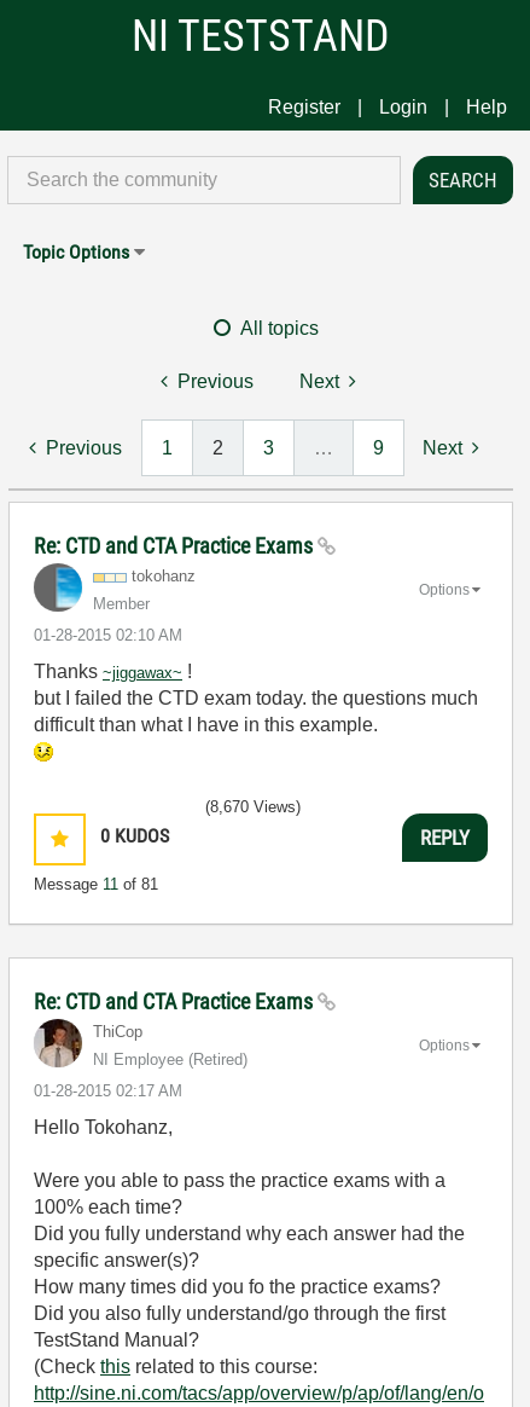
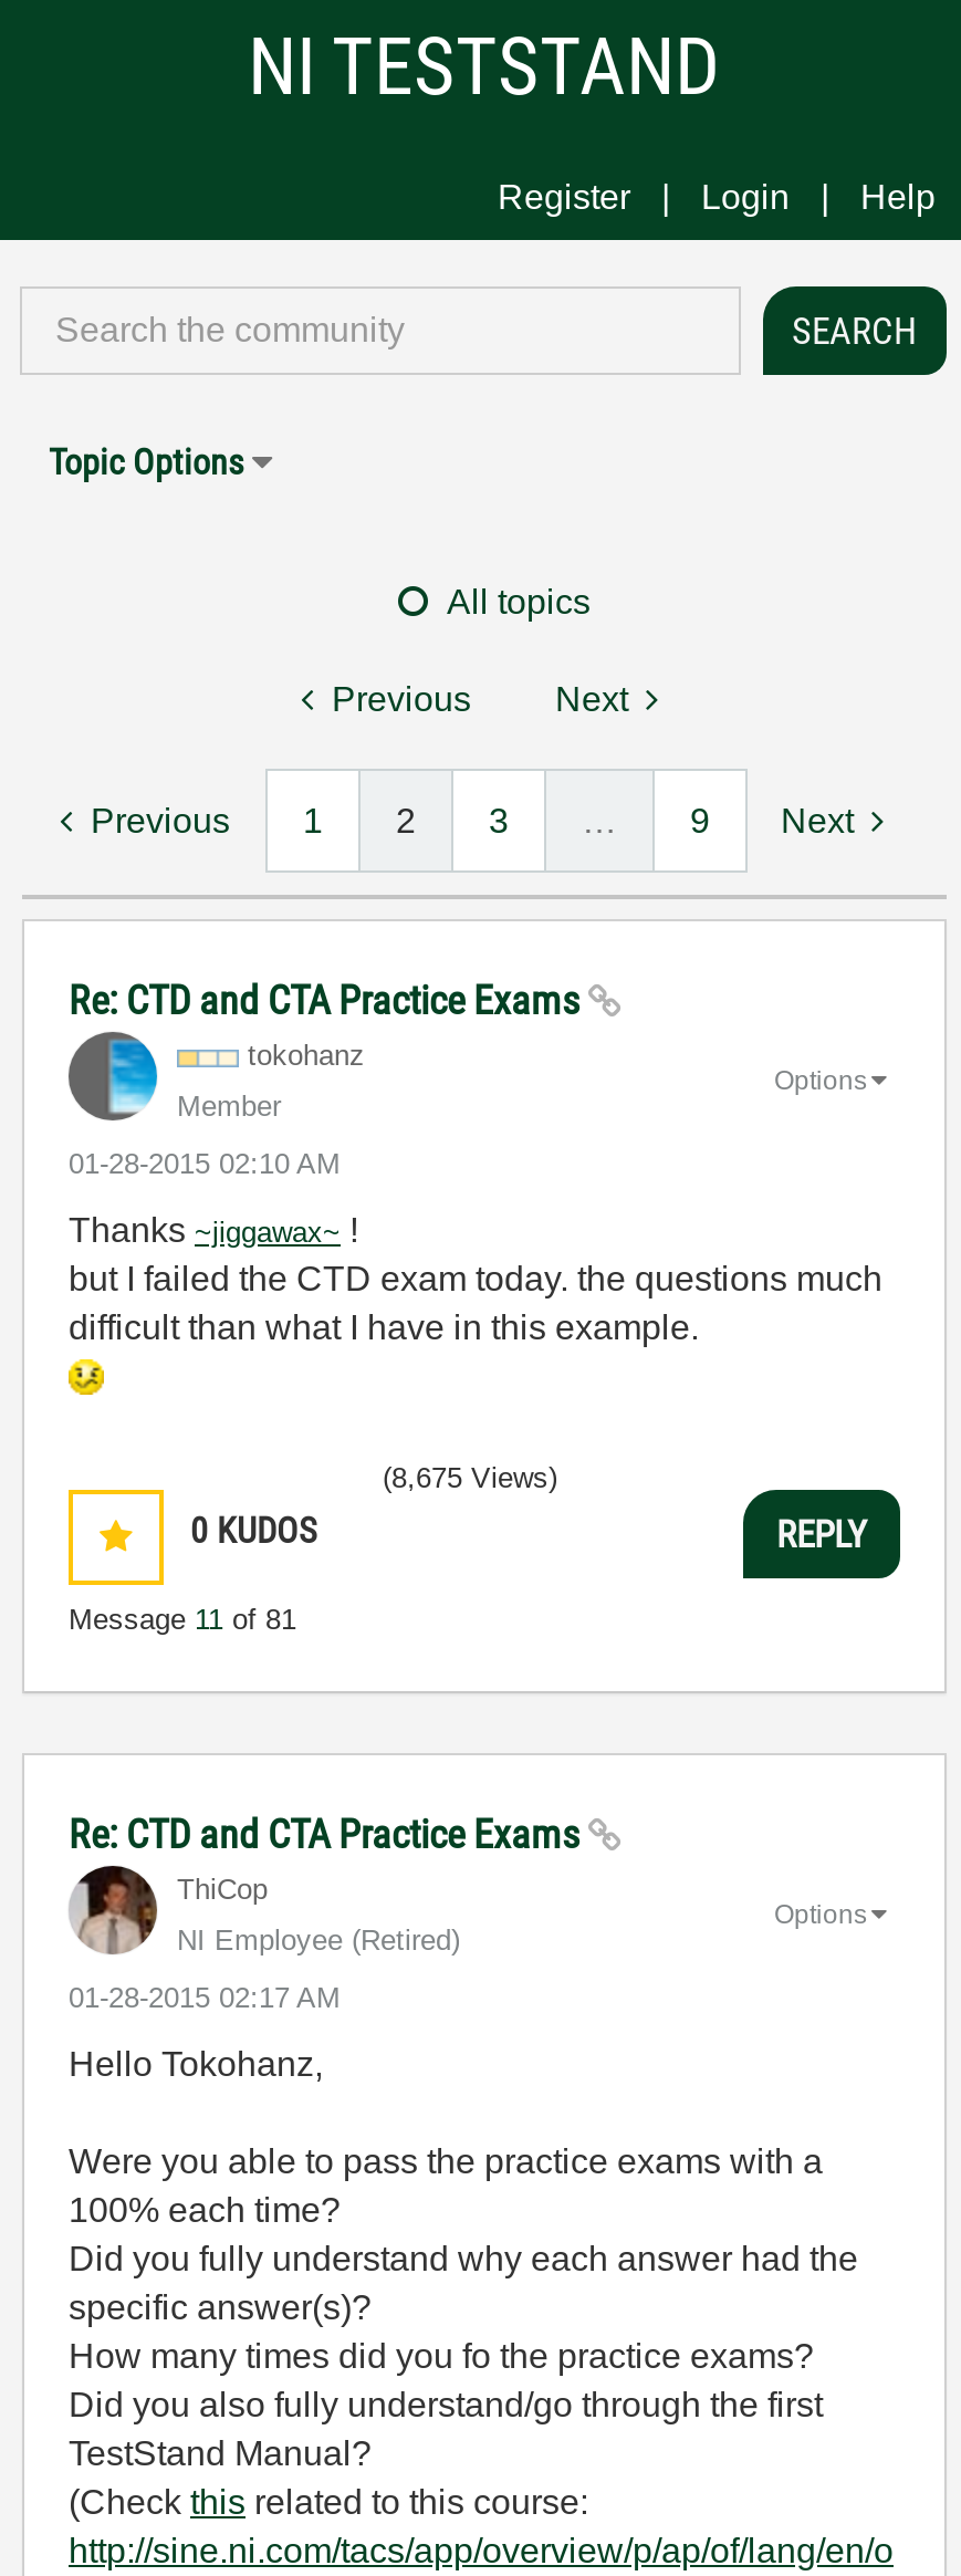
[205,798,301,816] (8,670 Views) -> [383,1461,557,1494] (8,675 Views)

